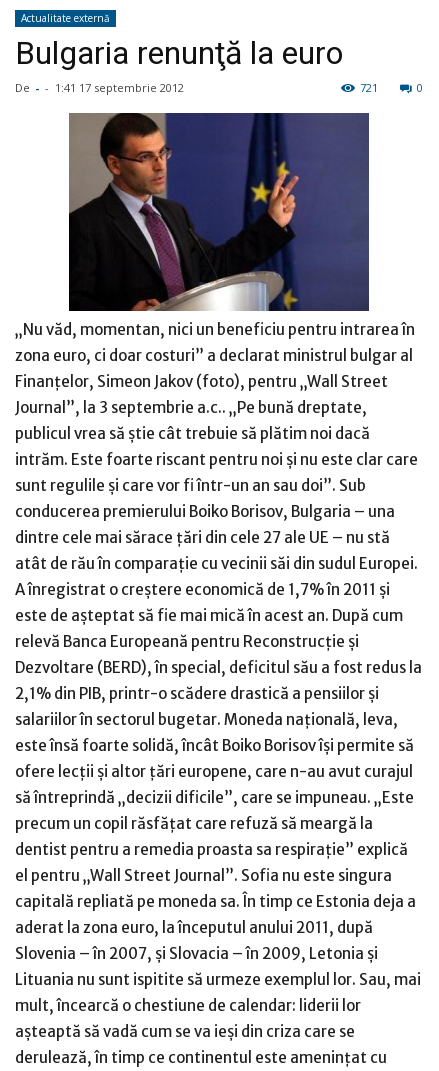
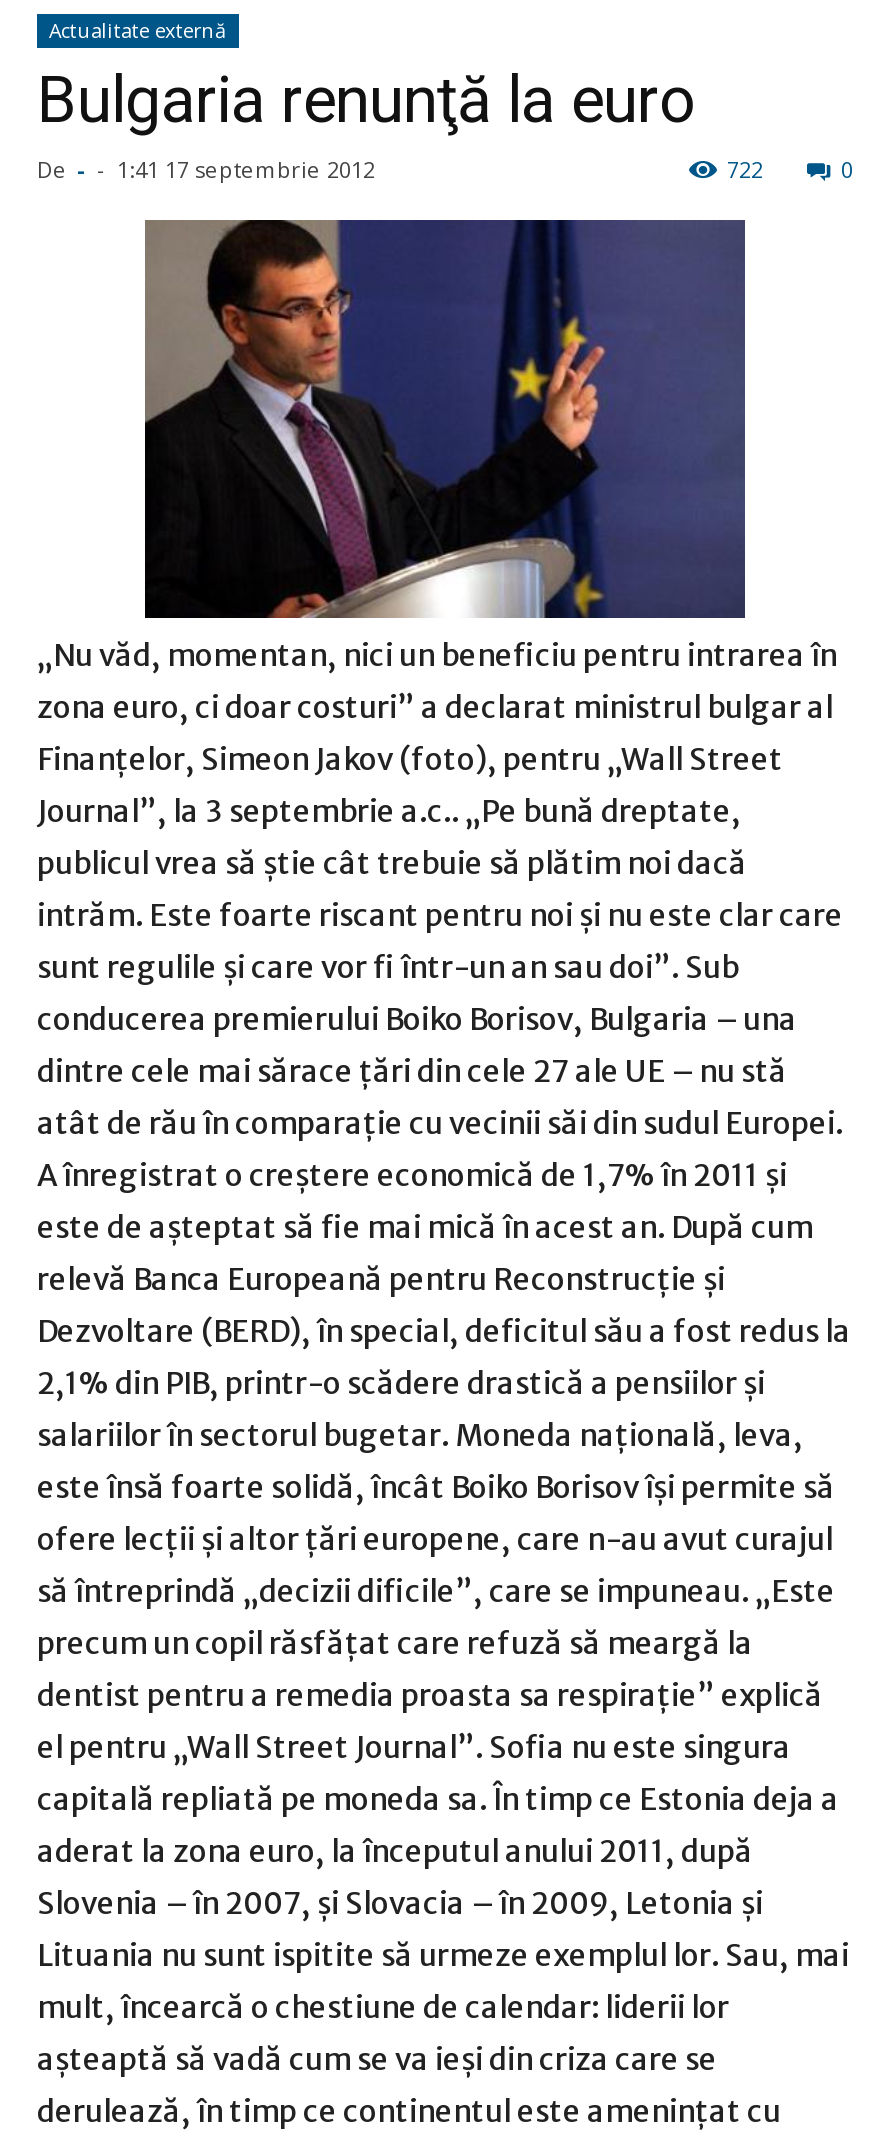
[360,80,378,95] 721 -> [727,154,763,184] 722

